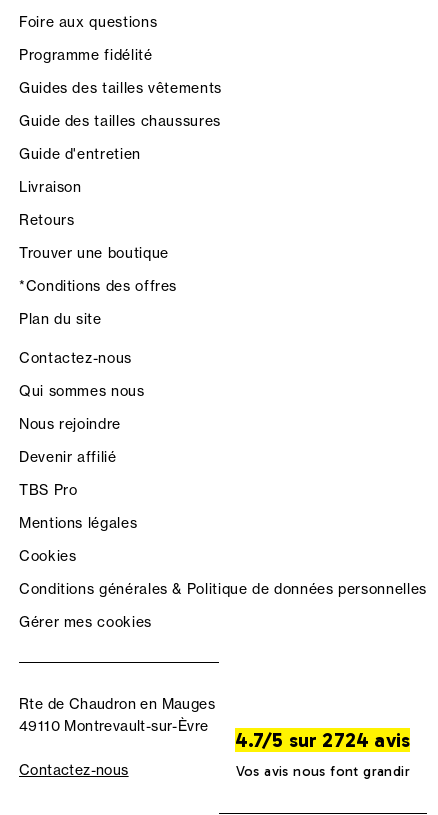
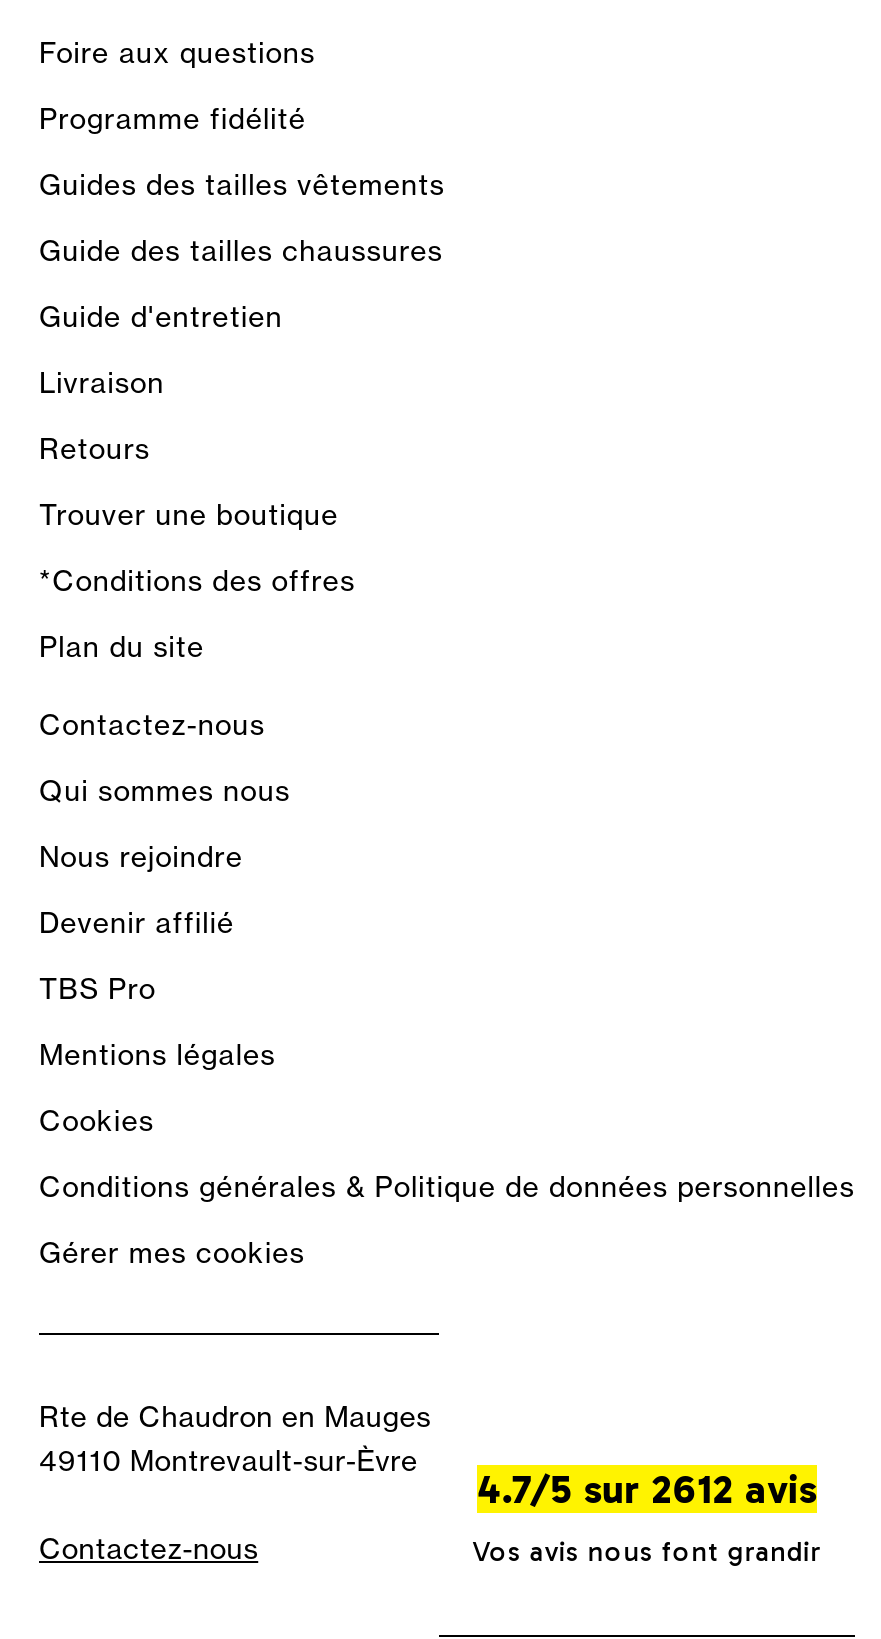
[235,728,410,752] 4.7/5 sur 2724 avis -> [477,1464,817,1512] 4.7/5 sur 2612 avis

